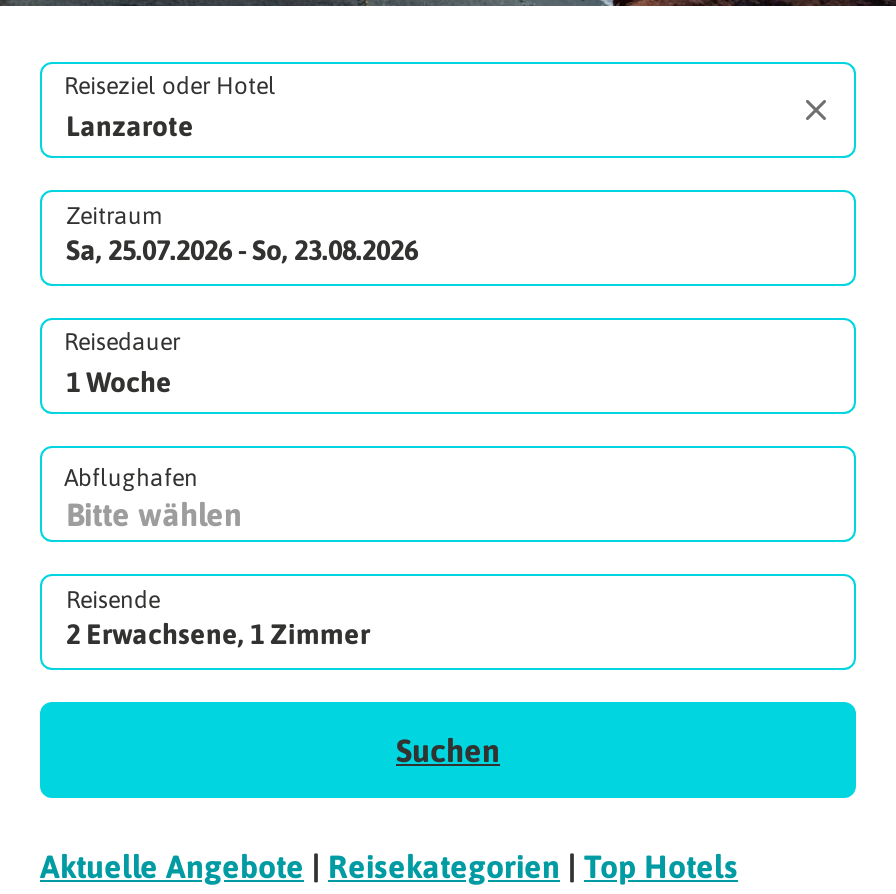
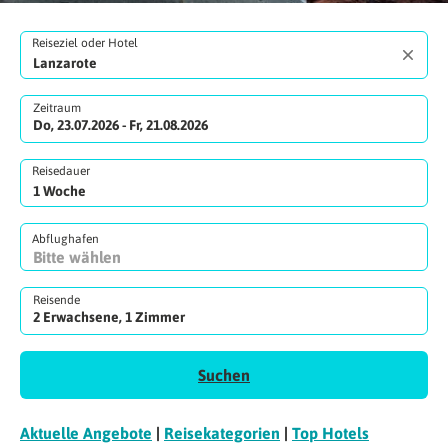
[66,234,418,266] Sa, 25.07.2026 - So, 23.08.2026 -> [33,117,208,133] Do, 23.07.2026 - Fr, 21.08.2026

